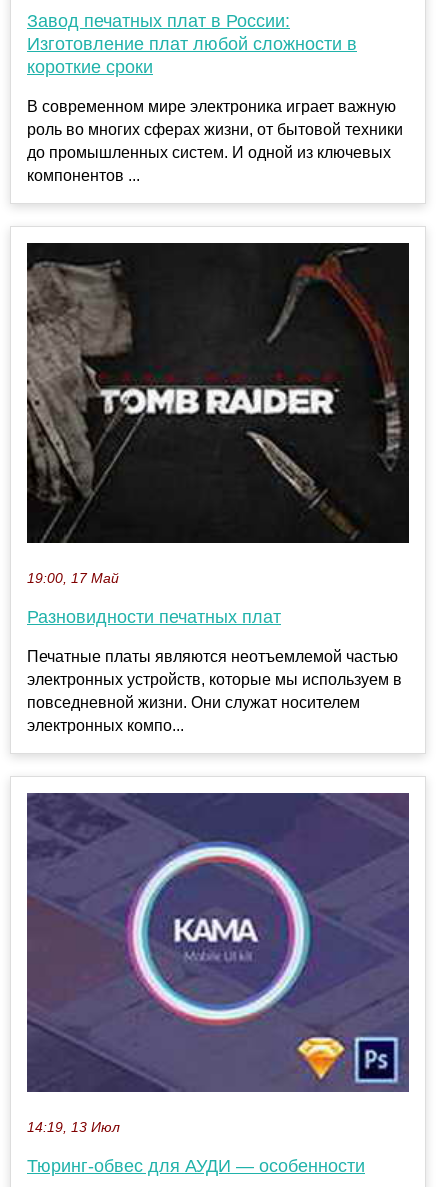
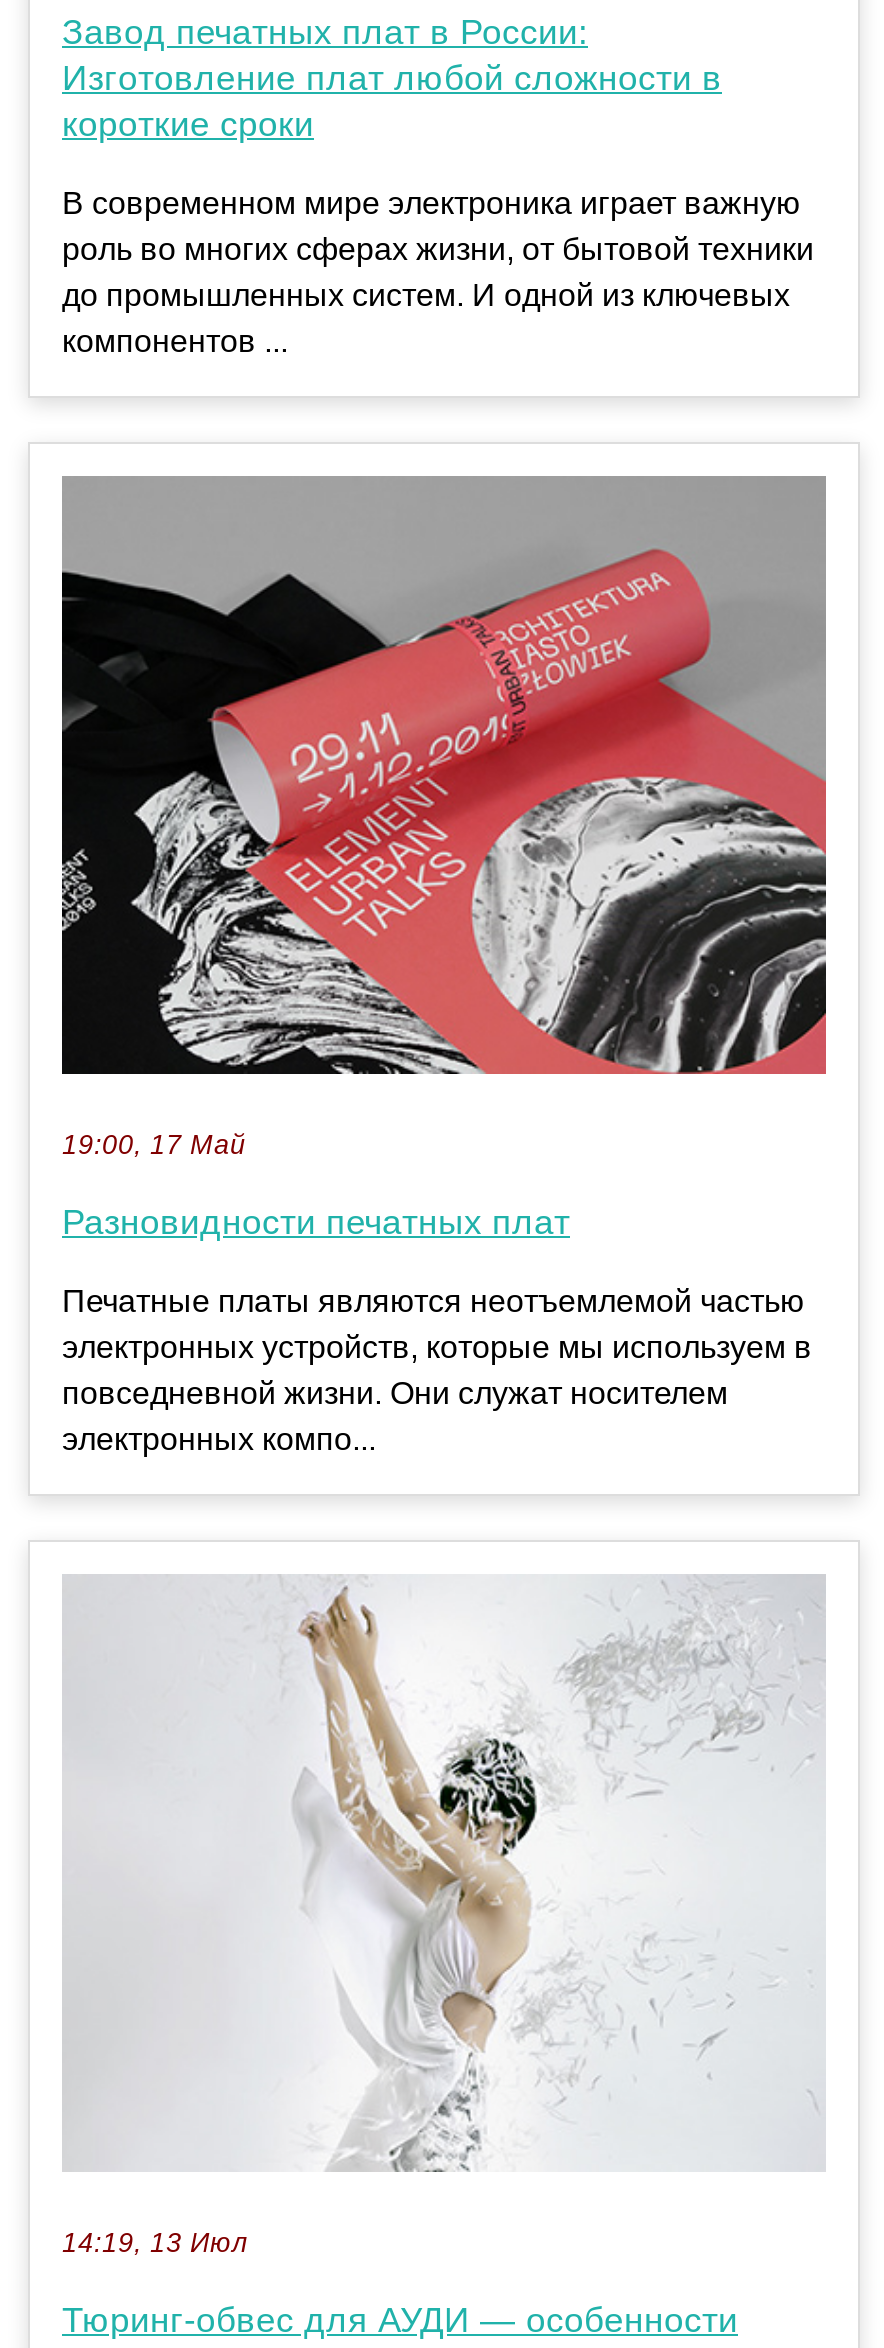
[26,243,410,544] [image] -> [60,478,828,1076] [image]
[26,792,410,1093] [image] -> [62,1574,826,2172] [image]

